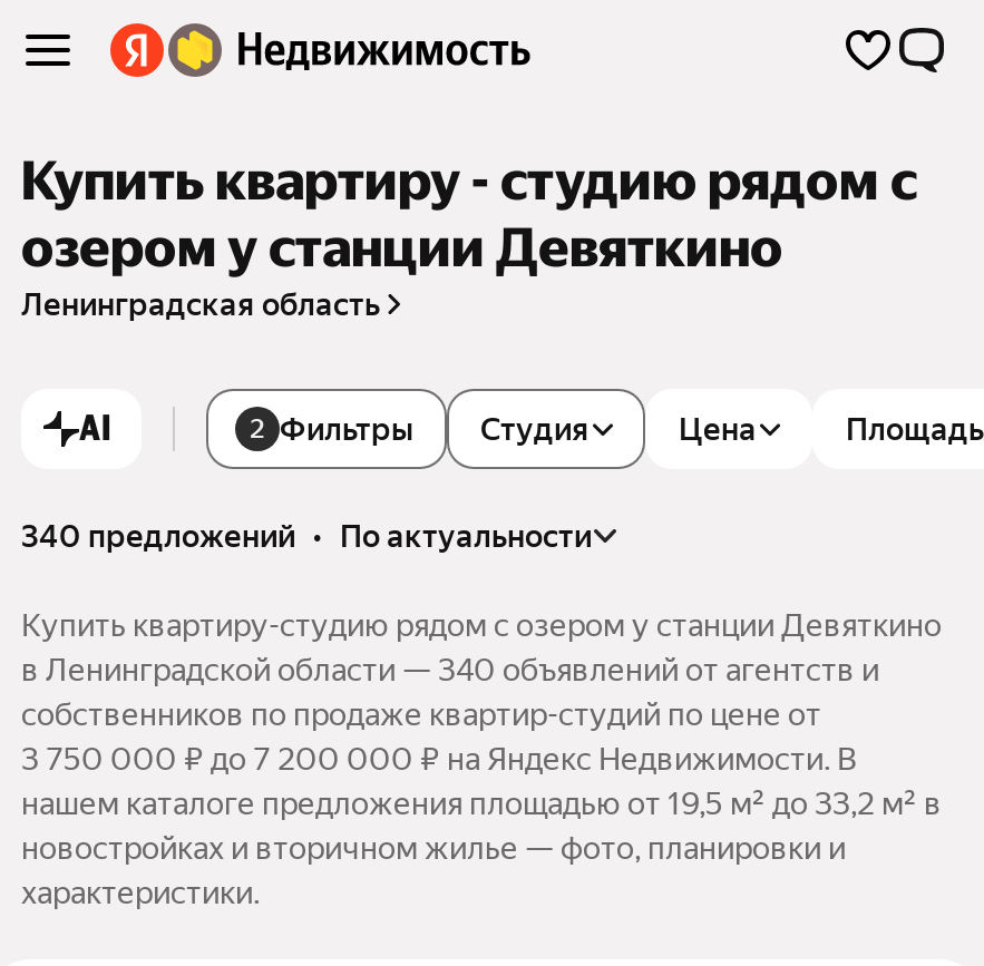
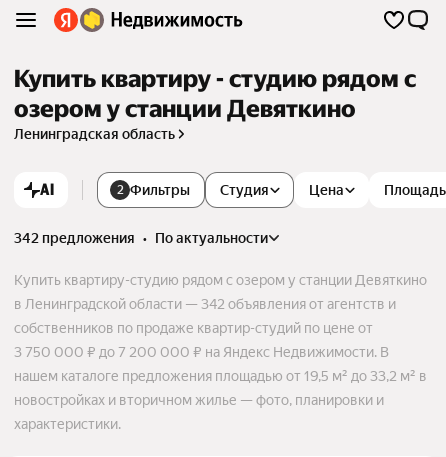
[21,518,592,553] 340 предложений • по актуальности -> [14,230,268,246] 342 предложения • по актуальности
[21,651,879,687] в Ленинградской области — 340 объявлений от агентств и -> [14,296,396,312] в Ленинградской области — 342 объявления от агентств и

